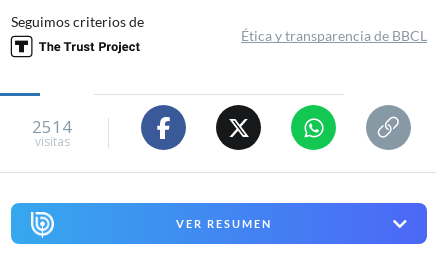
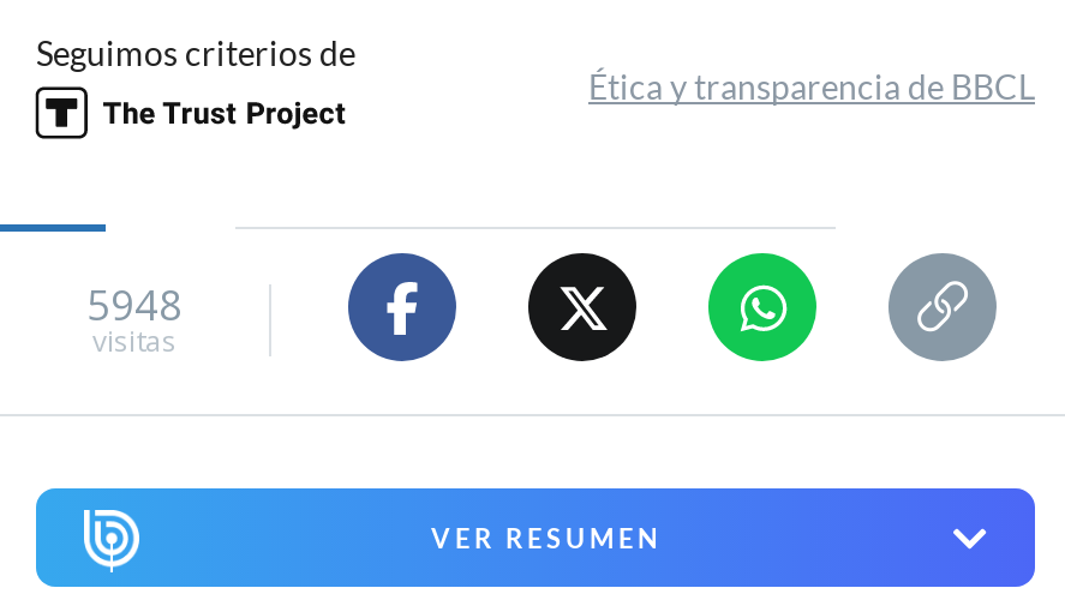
[32,115,72,138] 2514 -> [86,277,183,332] 5948

